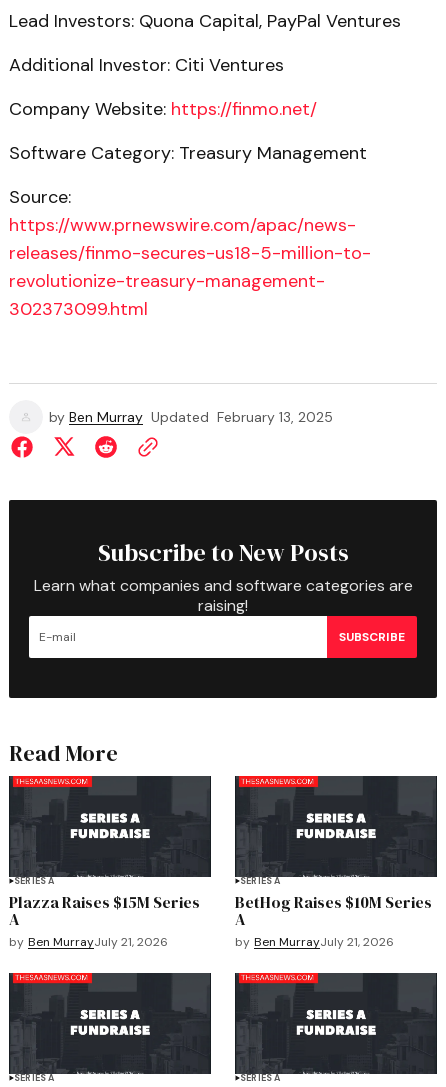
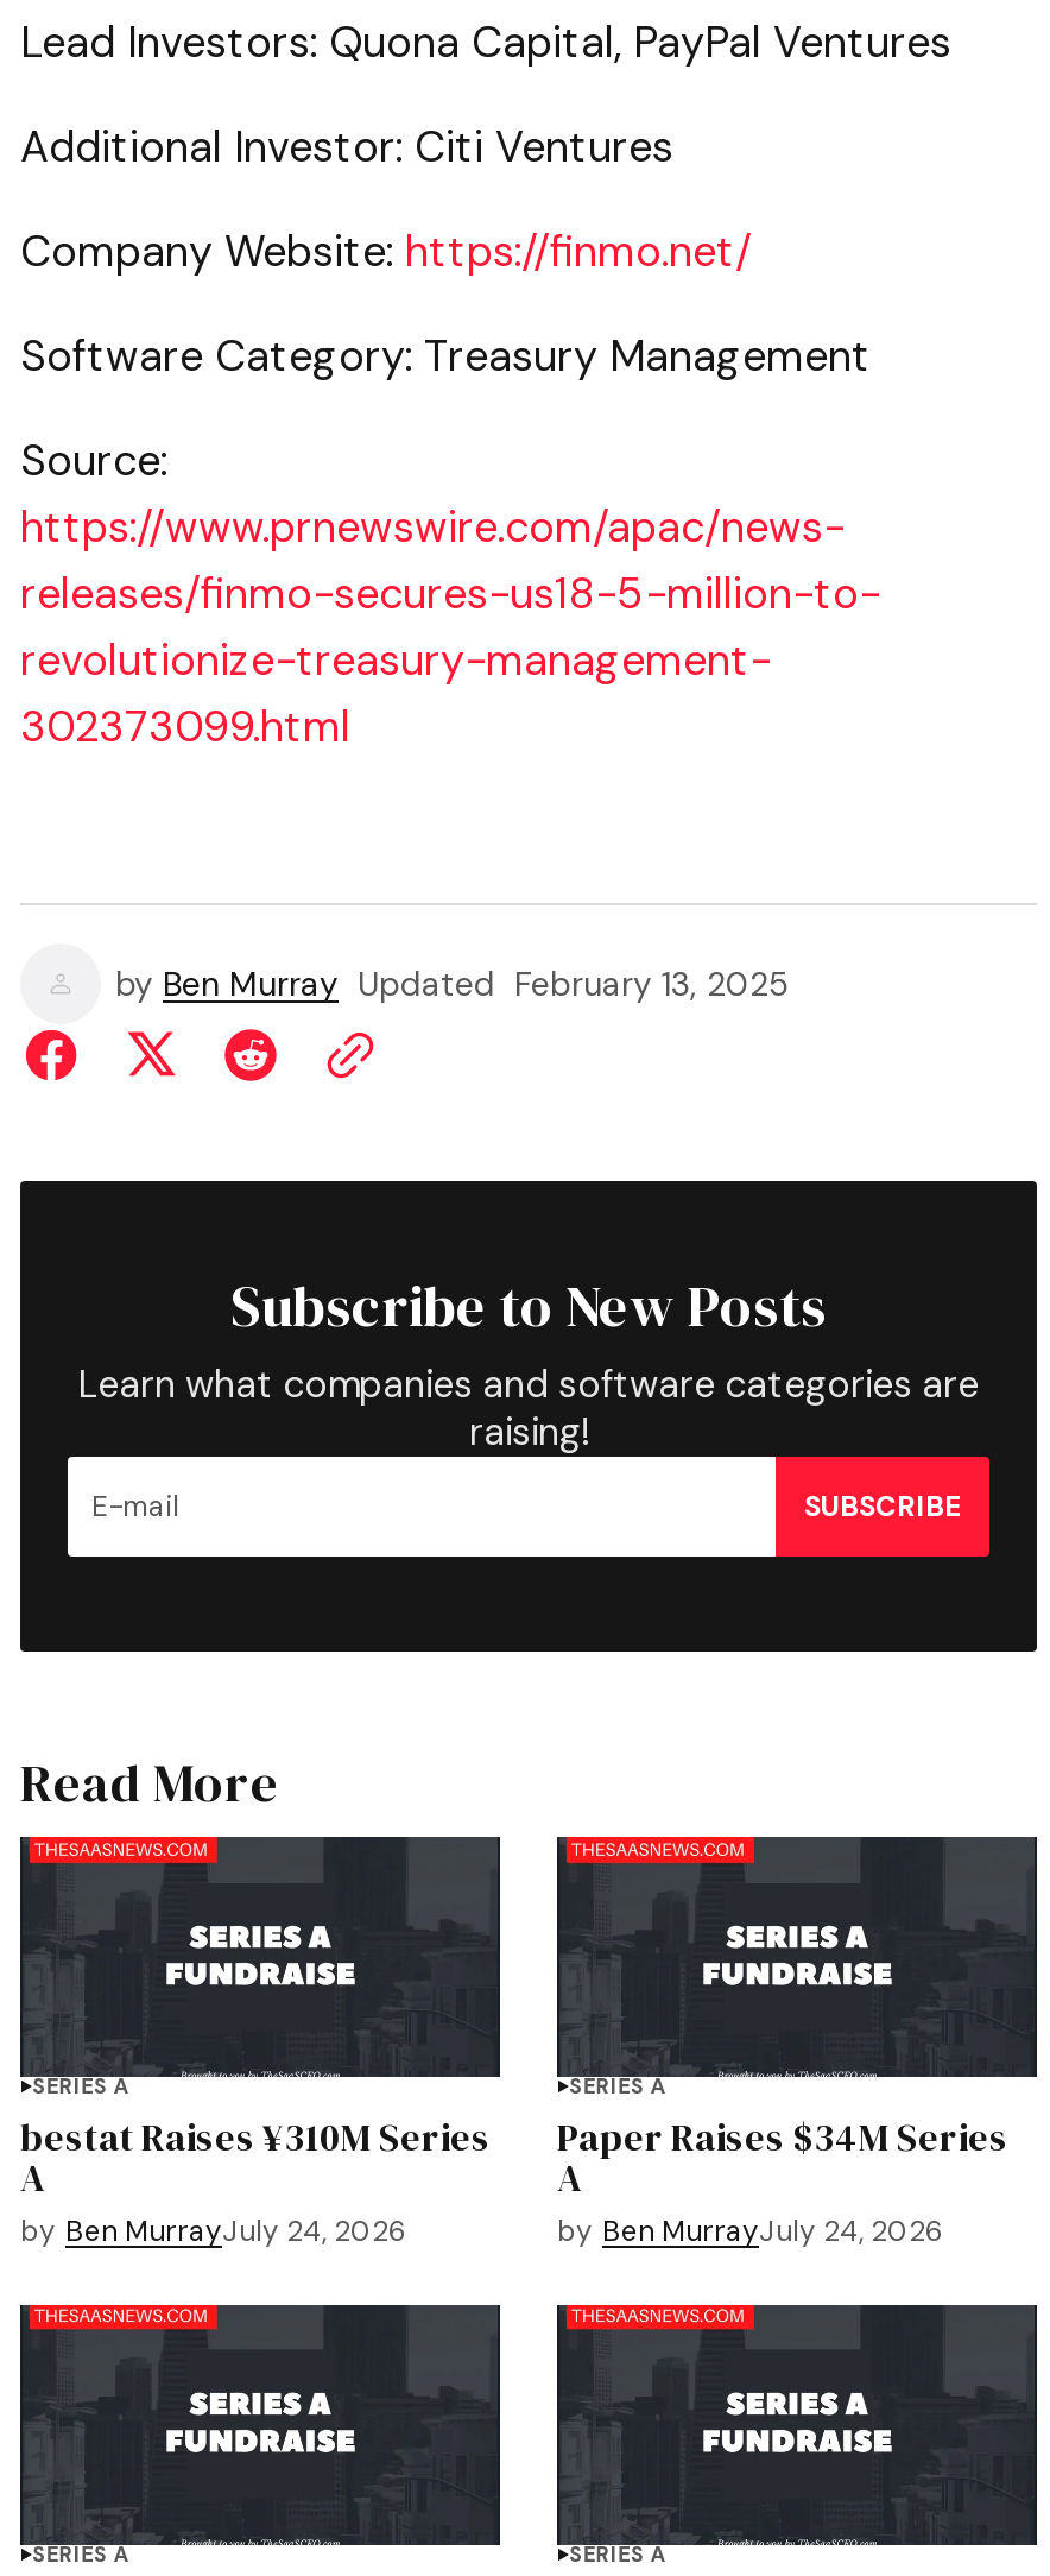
[9,891,200,913] Plazza Raises $15M Series -> [20,2110,491,2162] bestat Raises ¥310M Series
[235,891,432,913] BetHog Raises $10M Series -> [557,2110,1008,2162] Paper Raises $34M Series
[9,934,168,950] by Ben MurrayJuly 21, 2026 -> [20,2212,407,2250] by Ben MurrayJuly 24, 2026
[235,934,394,950] by Ben MurrayJuly 21, 2026 -> [557,2212,944,2250] by Ben MurrayJuly 24, 2026

